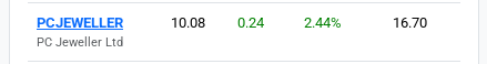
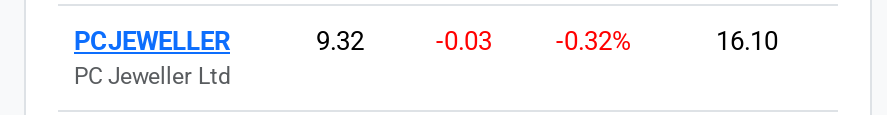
[171,14,205,31] 10.08 -> [316,26,364,56] 9.32
[237,14,264,31] 0.24 -> [436,26,492,56] -0.03
[304,14,342,31] 2.44% -> [556,26,632,56] -0.32%
[393,14,427,31] 16.70 -> [716,26,778,56] 16.10

